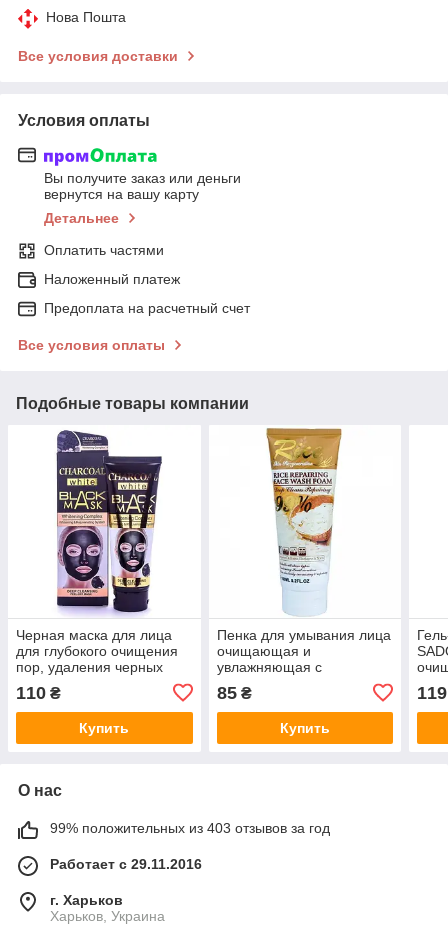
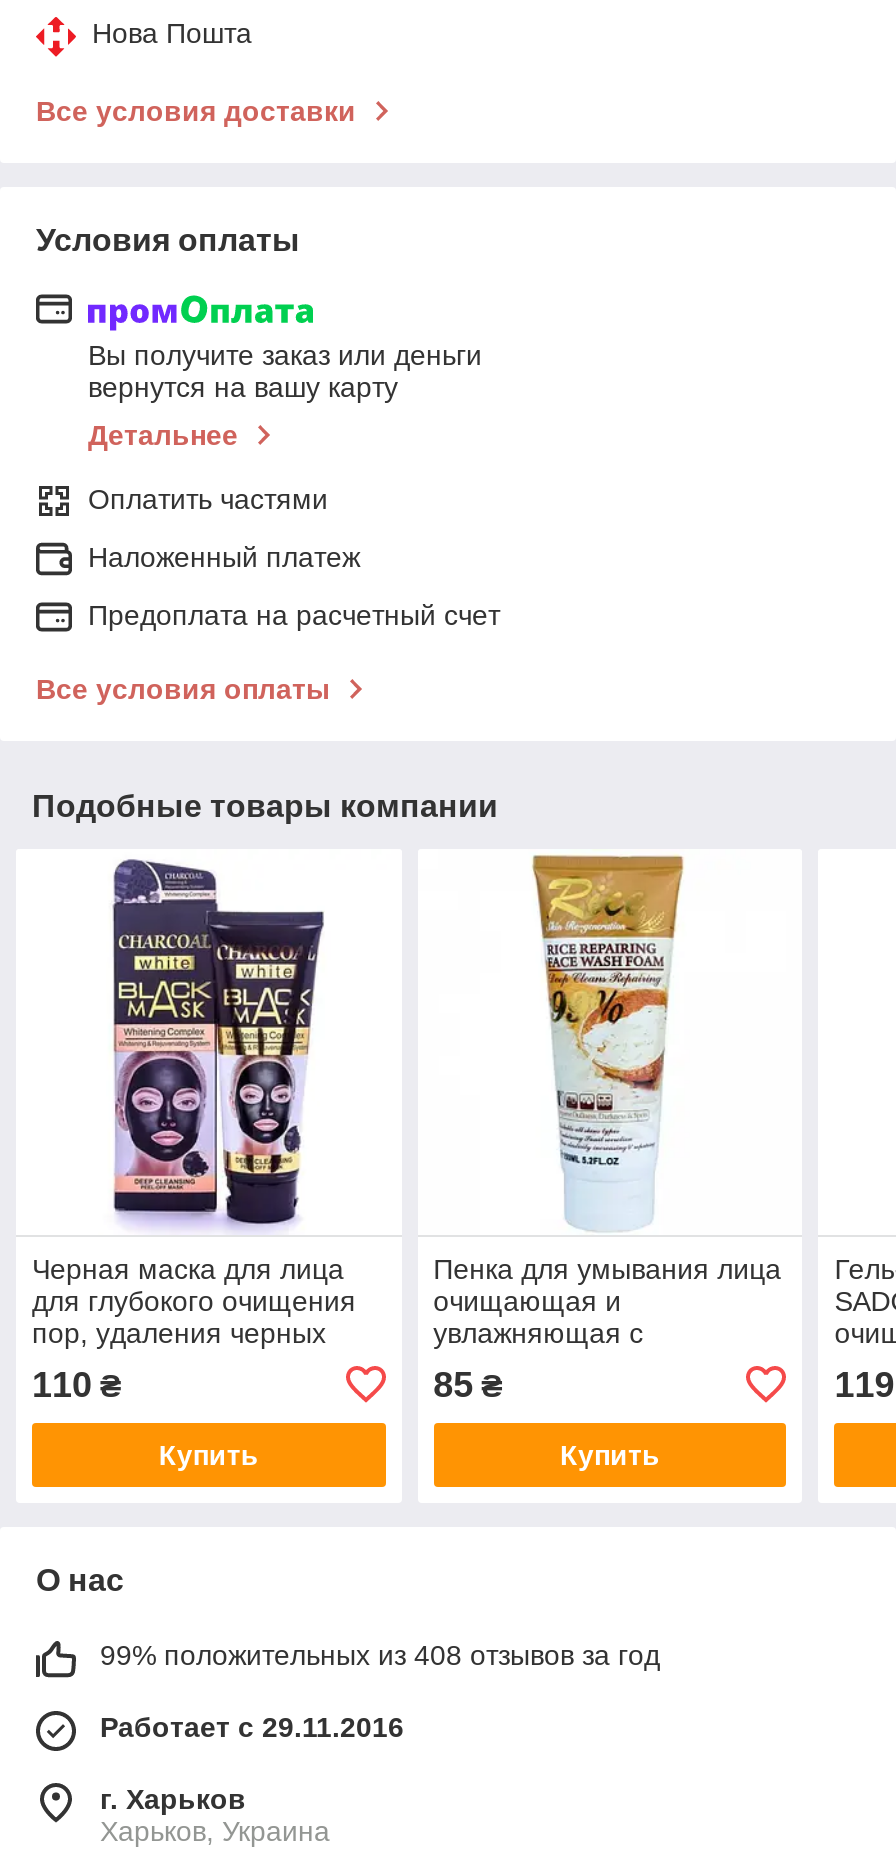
[50,820,330,836] 99% положительных из 403 отзывов за год -> [100,1639,660,1671] 99% положительных из 408 отзывов за год

